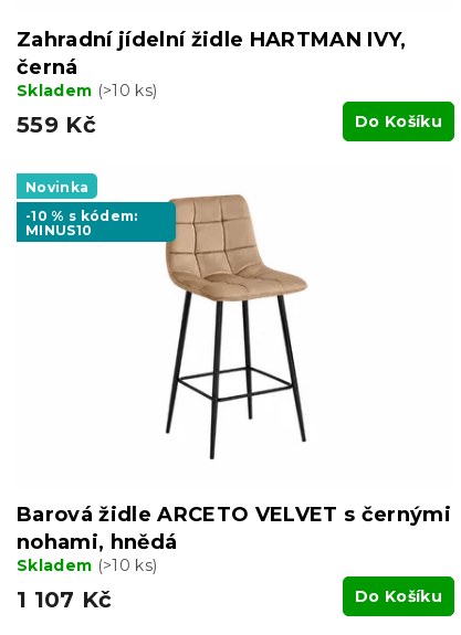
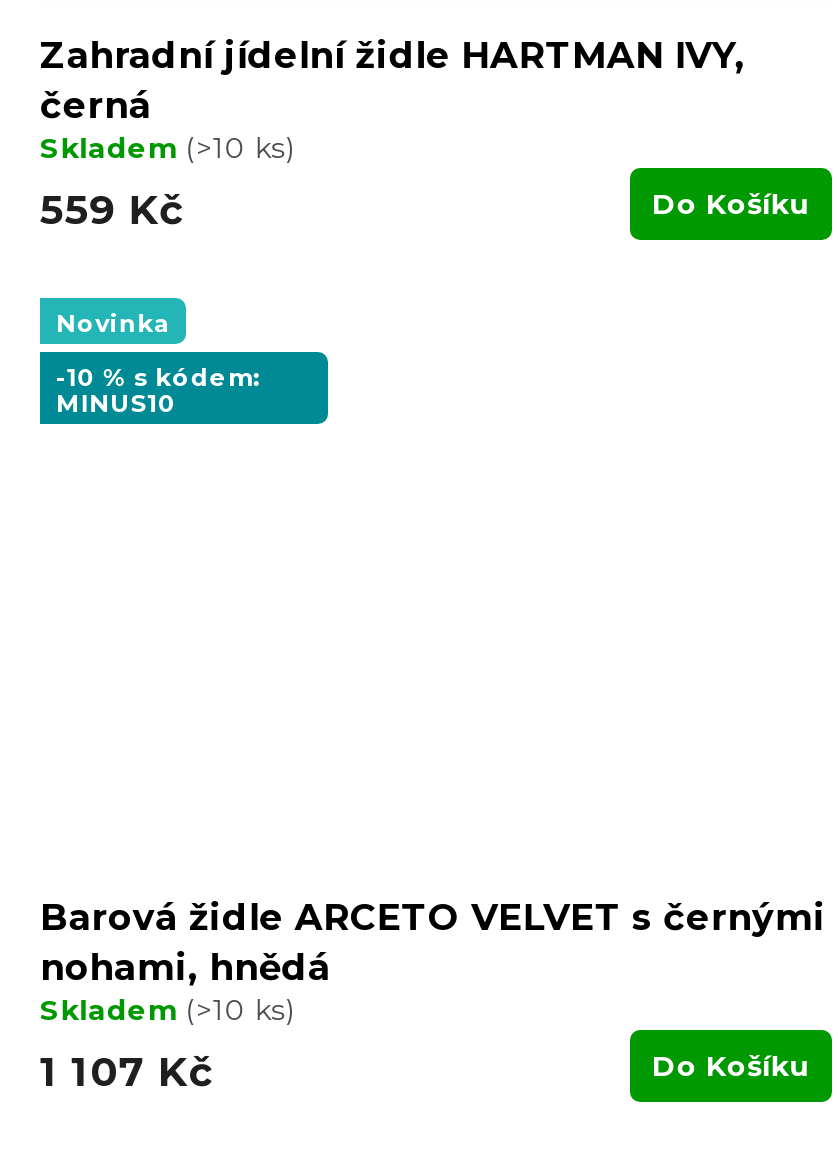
[165,193,307,461] [image] -> none

